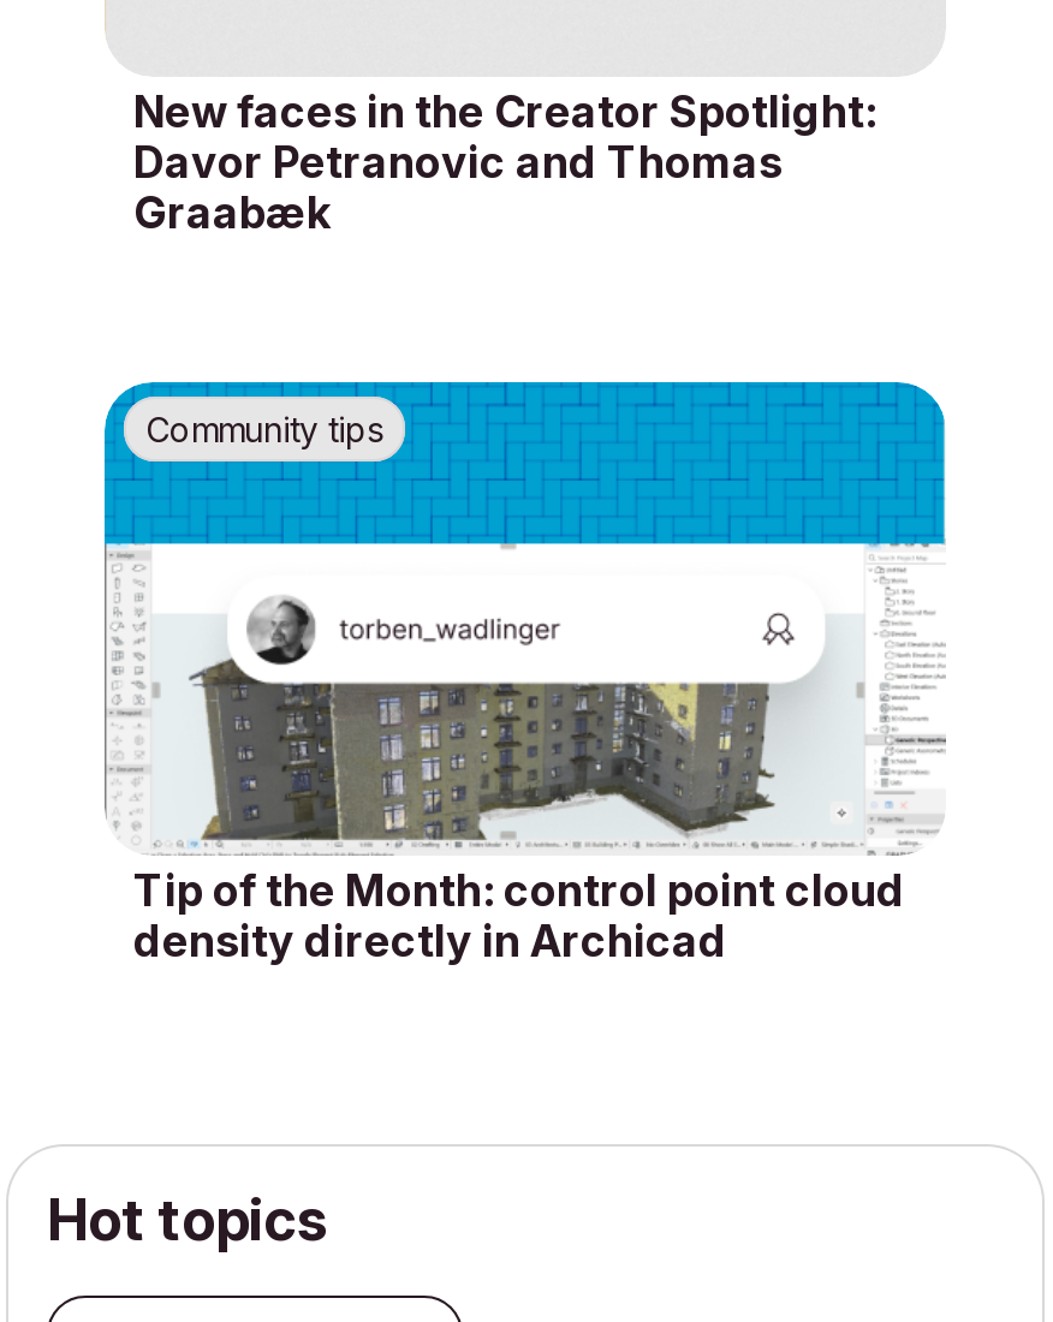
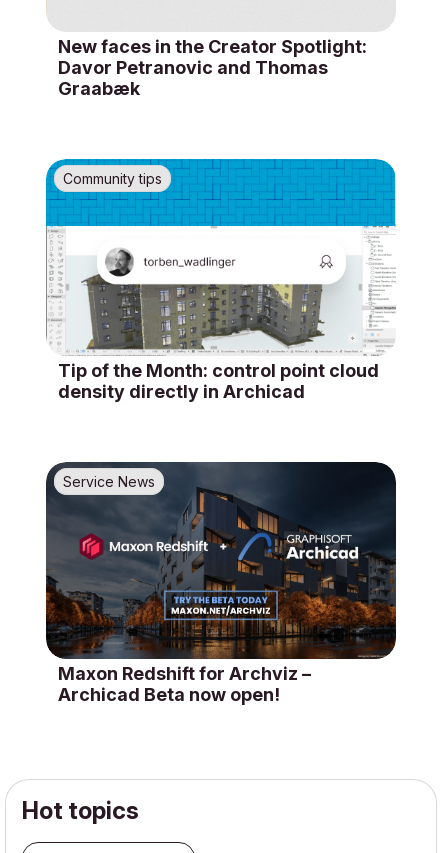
none -> [45,461,397,660] [image] | Service News
none -> [58,663,311,705] Maxon Redshift for Archviz – | Archicad Beta now open!

